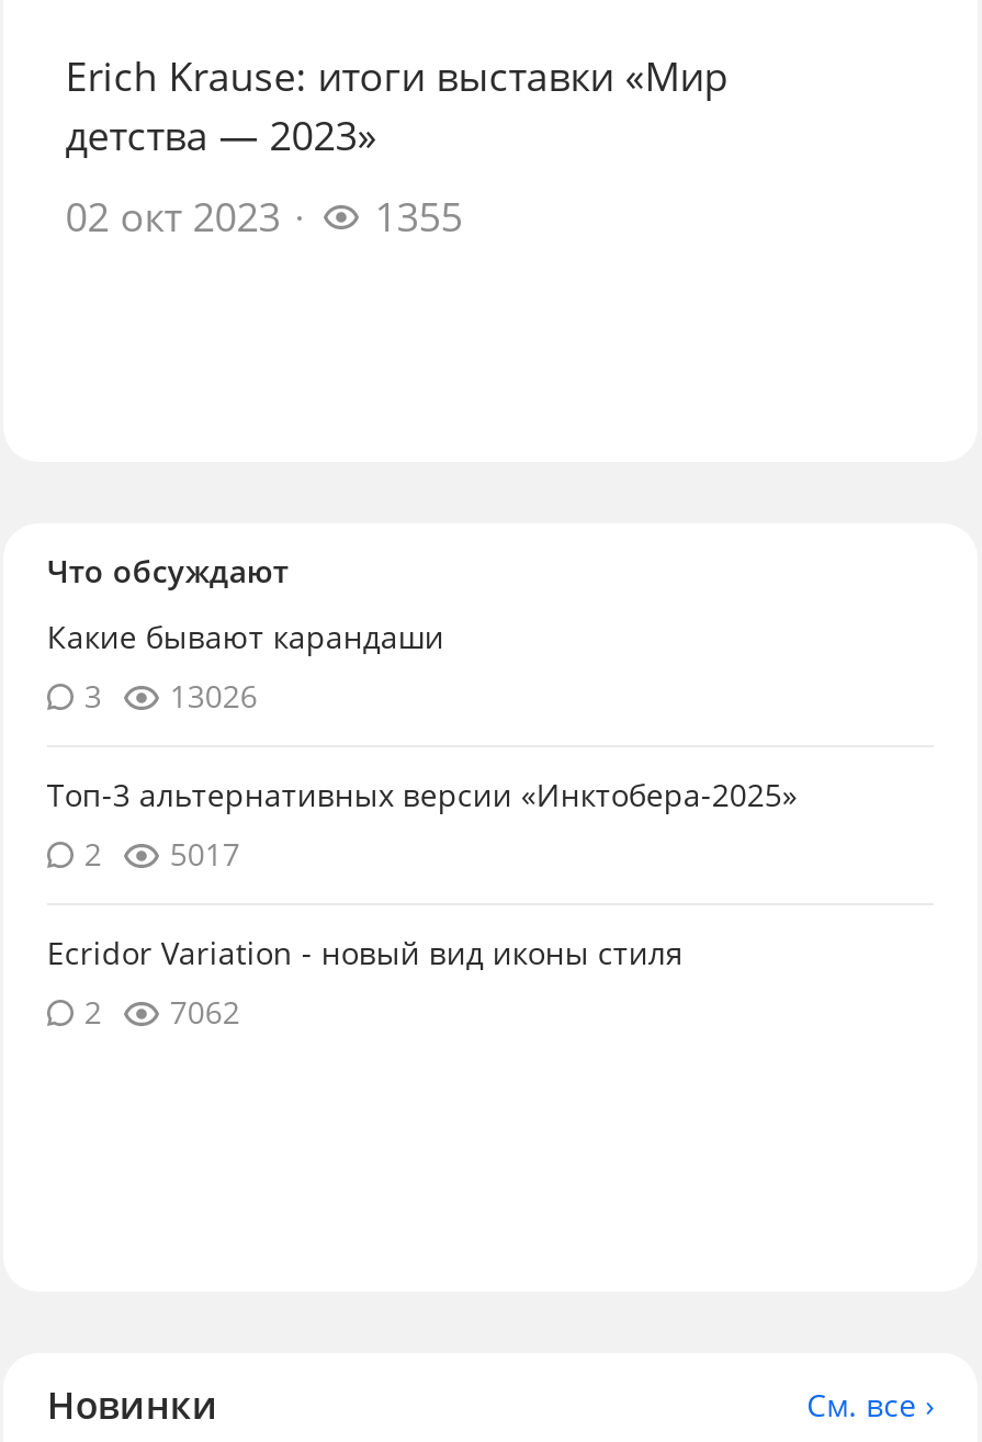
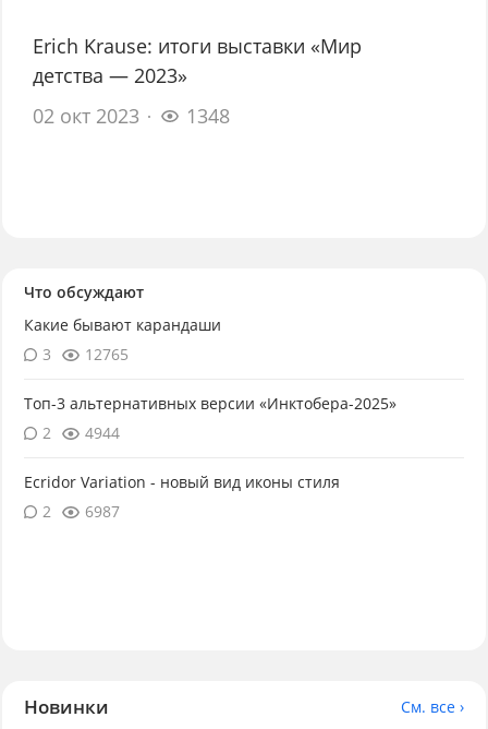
[65,189,463,242] 02 окт 2023 1355 -> [33,102,230,128] 02 окт 2023 1348
[84,674,258,716] 3 13026 -> [42,344,128,364] 3 12765
[84,833,240,875] 2 5017 -> [42,422,120,443] 2 4944
[84,991,240,1033] 2 7062 -> [42,501,120,522] 2 6987

